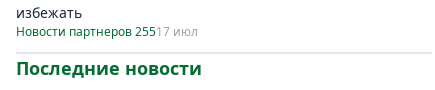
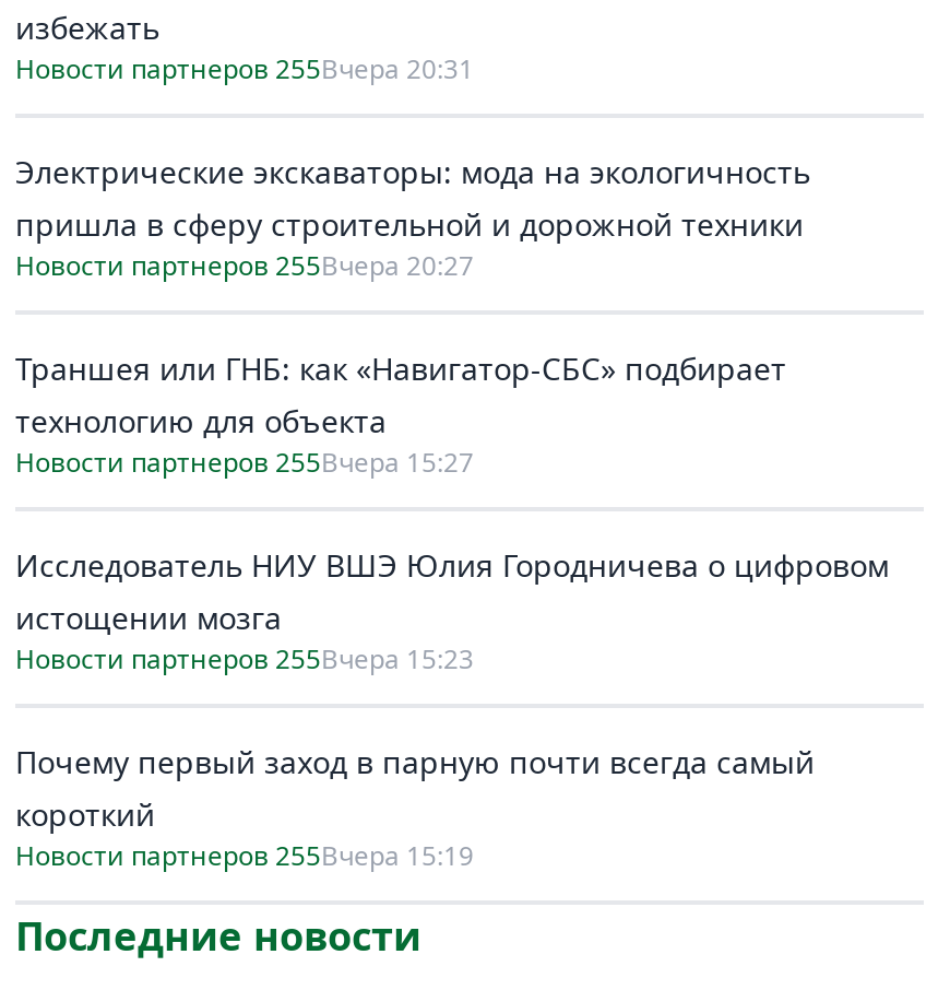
[16,23,198,40] Новости партнеров 255 17 июл -> [15,50,889,874] Новости партнеров 255Вчера 20:31 | Электрические экскаваторы: мода на экологичность | пришла в сферу строительной и дорожной техники | Новости партнеров 255Вчера 20:27 | Траншея или ГНБ: как «Навигатор-СБС» подбирает | технологию для объекта | Новости партнеров 255Вчера 15:27 | Исследователь НИУ ВШЭ Юлия Городничева о цифровом | истощении мозга | Новости партнеров 255Вчера 15:23 | Почему первый заход в парную почти всегда самый | короткий | Новости партнеров 255Вчера 15:19

